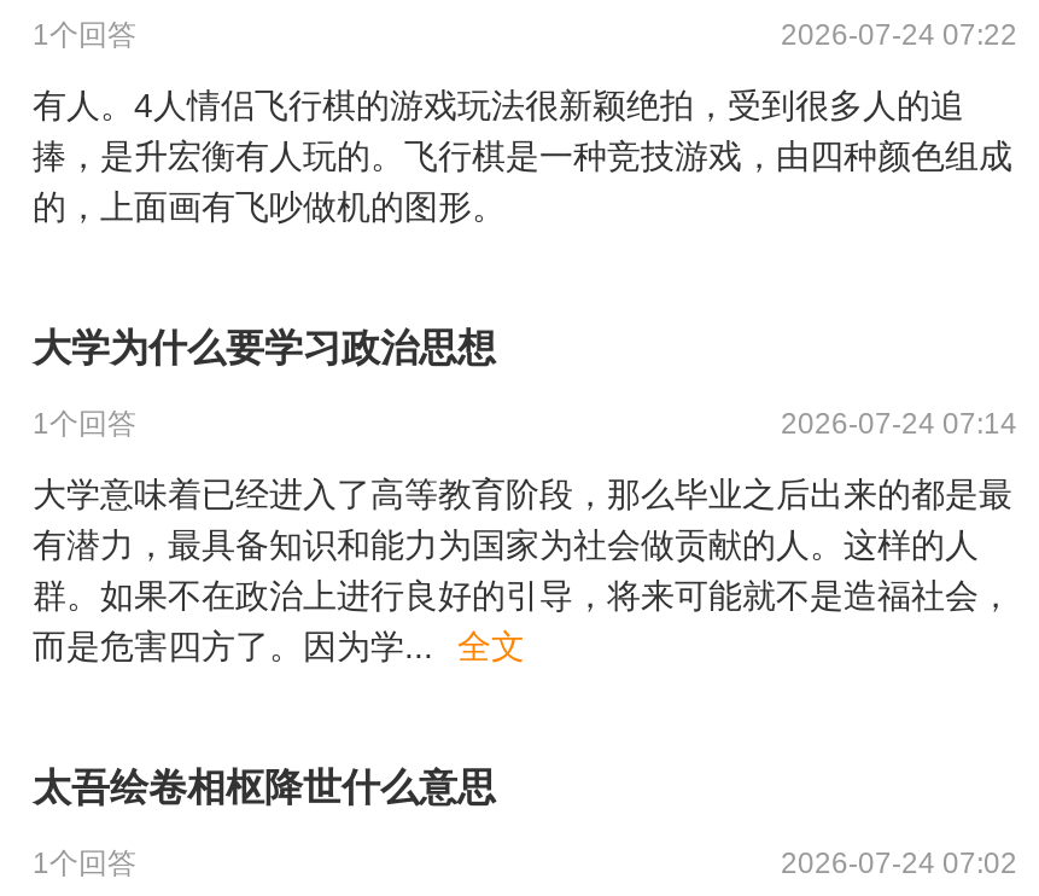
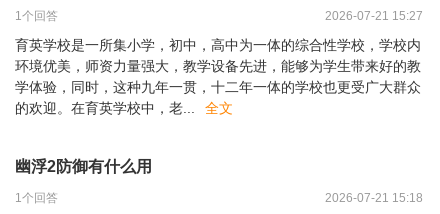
[33,18,1017,665] 2026-07-24 07:22 | 有人。4人情侣飞行棋的游戏玩法很新颖绝拍，受到很多人的追 | 捧，是升宏衡有人玩的。飞行棋是一种竞技游戏，由四种颜色组成 | 的，上面画有飞吵做机的图形。 | 大学为什么要学习政治思想 | 1个回答 | 2026-07-24 07:14 | 大学意味着已经进入了高等教育阶段，那么毕业之后出来的都是最 | 有潜力，最具备知识和能力为国家为社会做贡献的人。这样的人 | 群。如果不在政治上进行良好的引导，将来可能就不是造福社会， | 而是危害四方了。因为学... -> [15,9,423,116] 2026-07-21 15:27 | 育英学校是一所集小学，初中，高中为一体的综合性学校，学校内 | 环境优美，师资力量强大，教学设备先进，能够为学生带来好的教 | 学体验，同时，这种九年一贯，十二年一体的学校也更受广大群众 | 的欢迎。在育英学校中，老...
[33,767,496,808] 太吾绘卷相枢降世什么意思 -> [15,158,152,175] 幽浮2防御有什么用
[781,846,1017,880] 2026-07-24 07:02 -> [325,191,423,205] 2026-07-21 15:18

